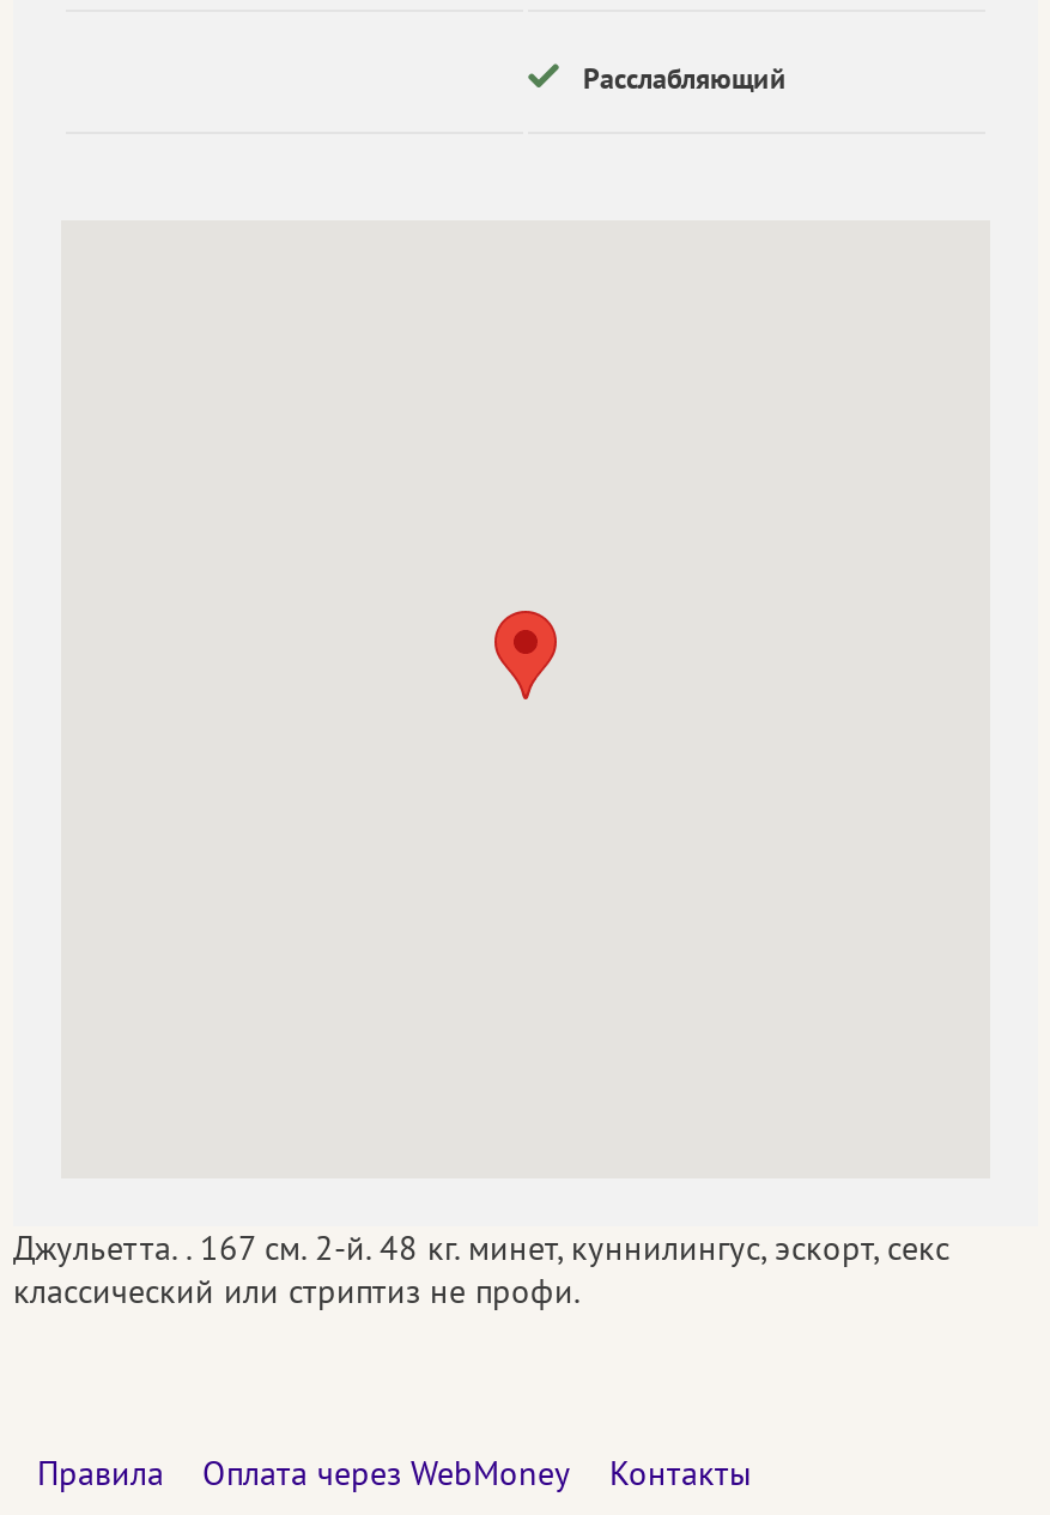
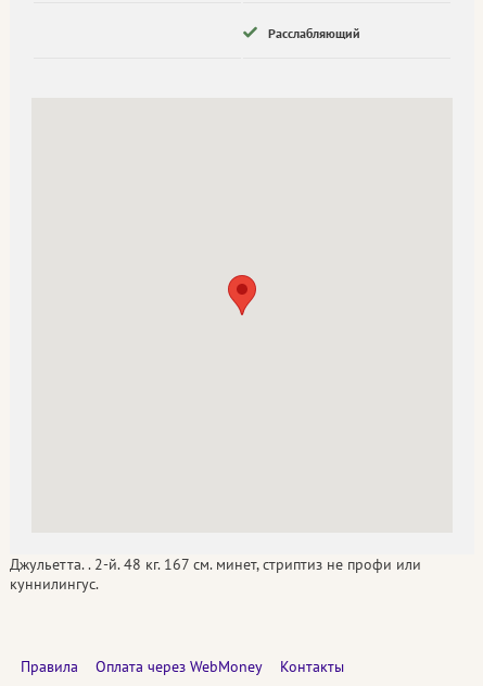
[13,1227,949,1313] Джульетта. . 167 см. 2-й. 48 кг. минет, куннилингус, эскорт, секс | классический или стриптиз не профи. -> [10,555,421,594] Джульетта. . 2-й. 48 кг. 167 см. минет, стриптиз не профи или | куннилингус.

